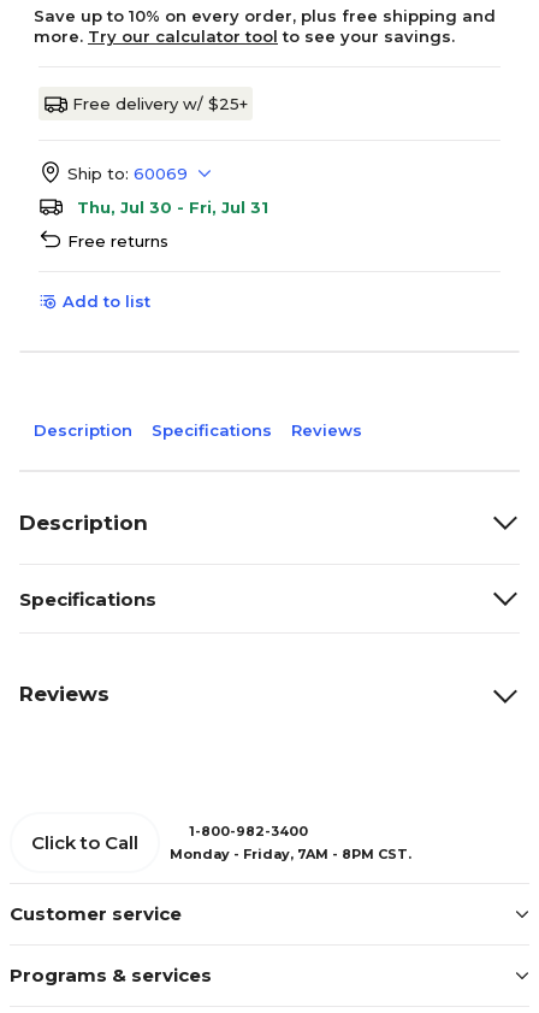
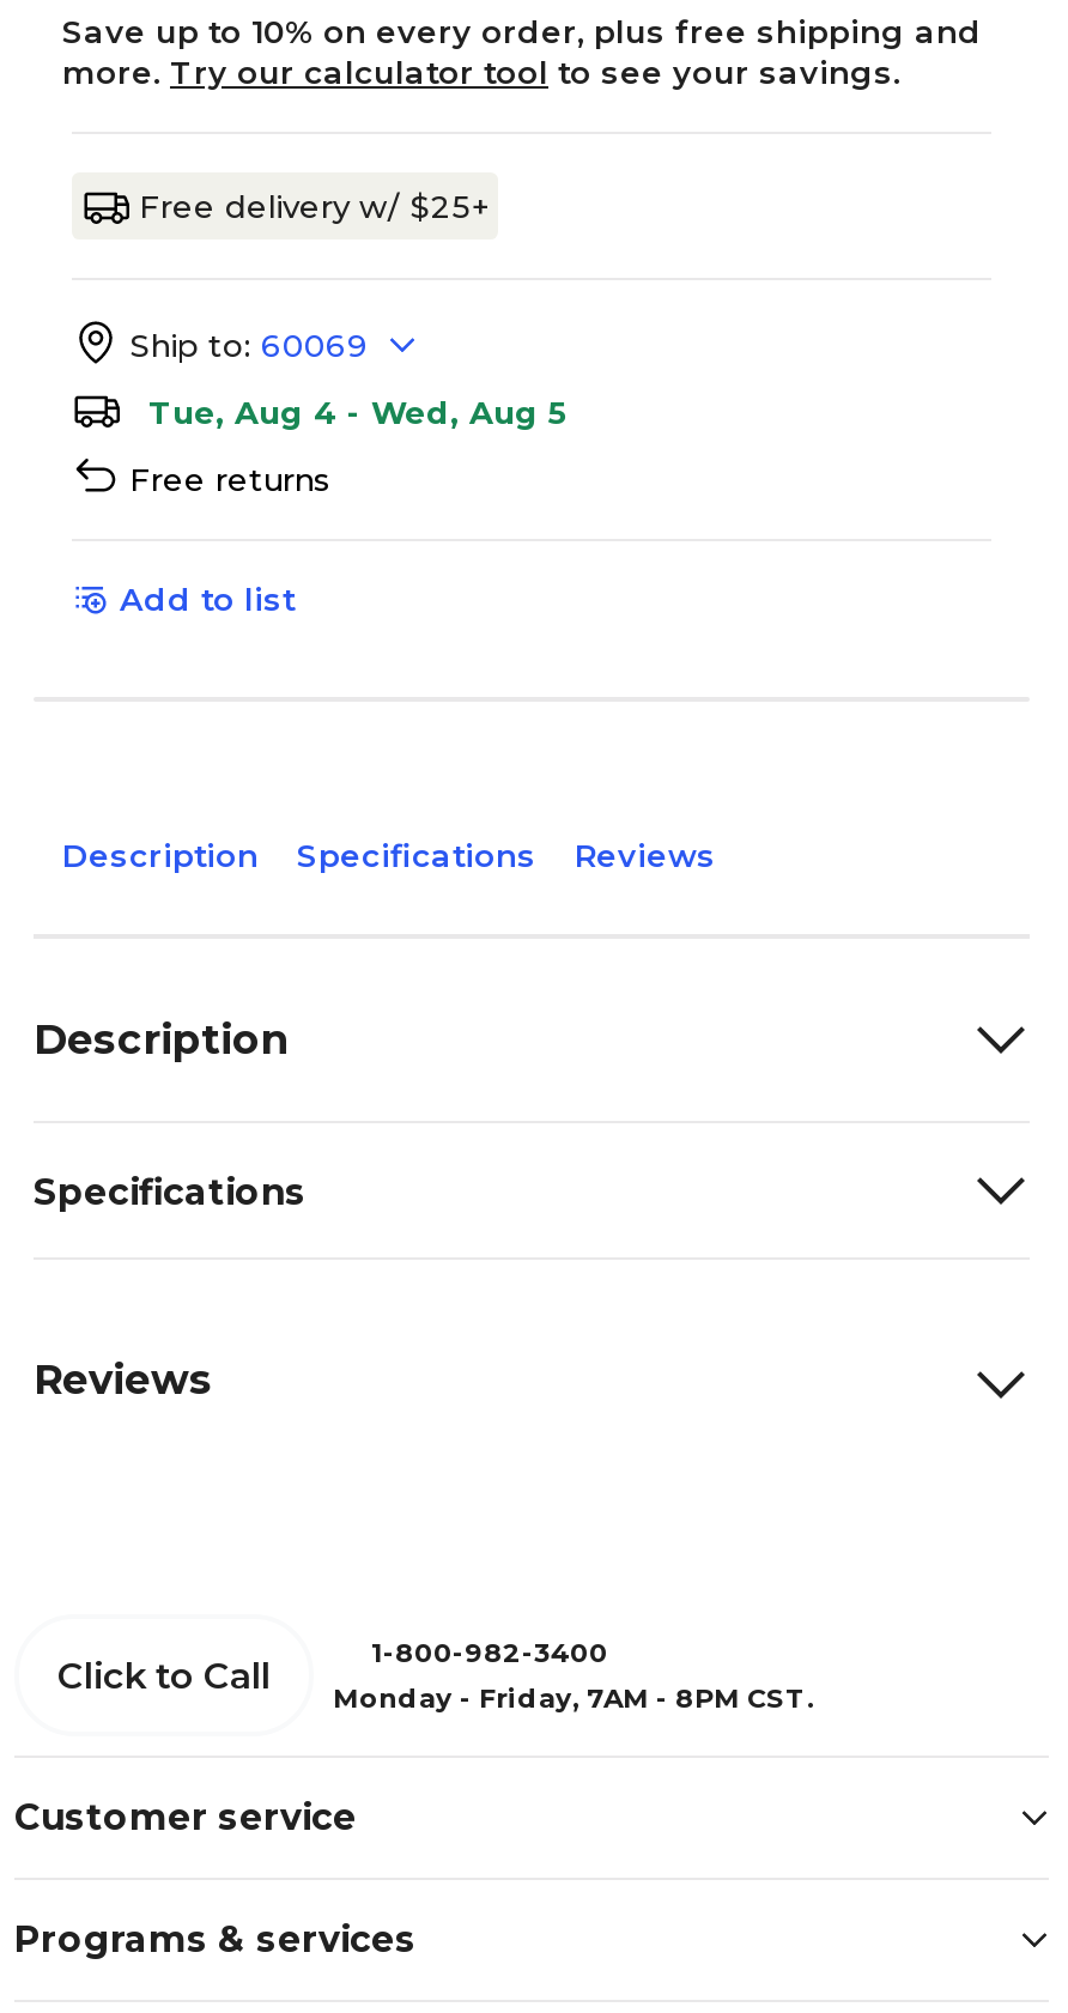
[77,198,268,217] Thu, Jul 30 - Fri, Jul 31 -> [148,393,568,431] Tue, Aug 4 - Wed, Aug 5

